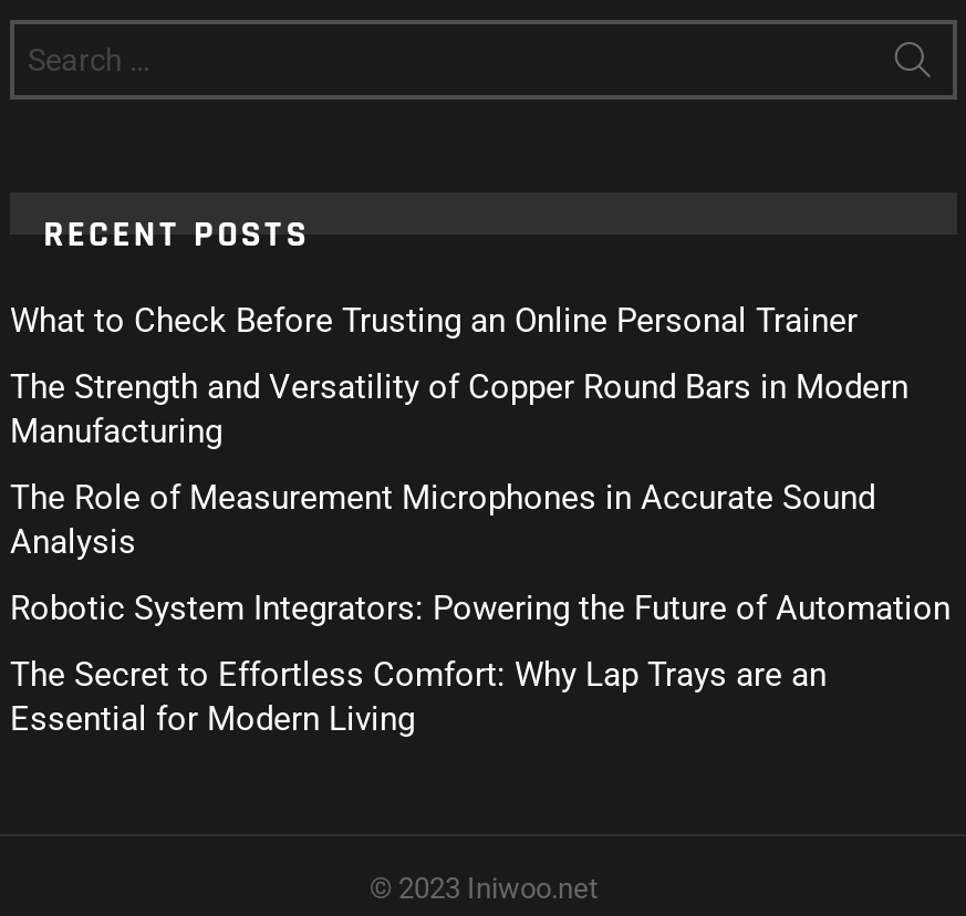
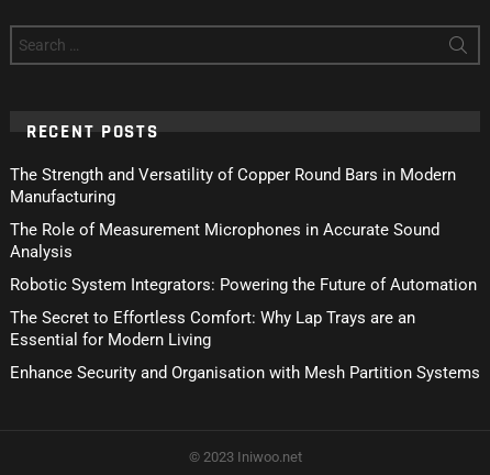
[10,302,858,342] What to Check Before Trusting an Online Personal Trainer -> none
moved [10,368,951,740] -> [10,165,477,350]: The Strength and Versatility of Copper Round Bars in Modern | Manufacturing | The Role of Measurement Microphones in Accurate Sound | Analysis | Robotic System Integrators: Powering the Future of Automation | The Secret to Effortless Comfort: Why Lap Trays are an | Essential for Modern Living
none -> [10,363,480,383] Enhance Security and Organisation with Mesh Partition Systems

